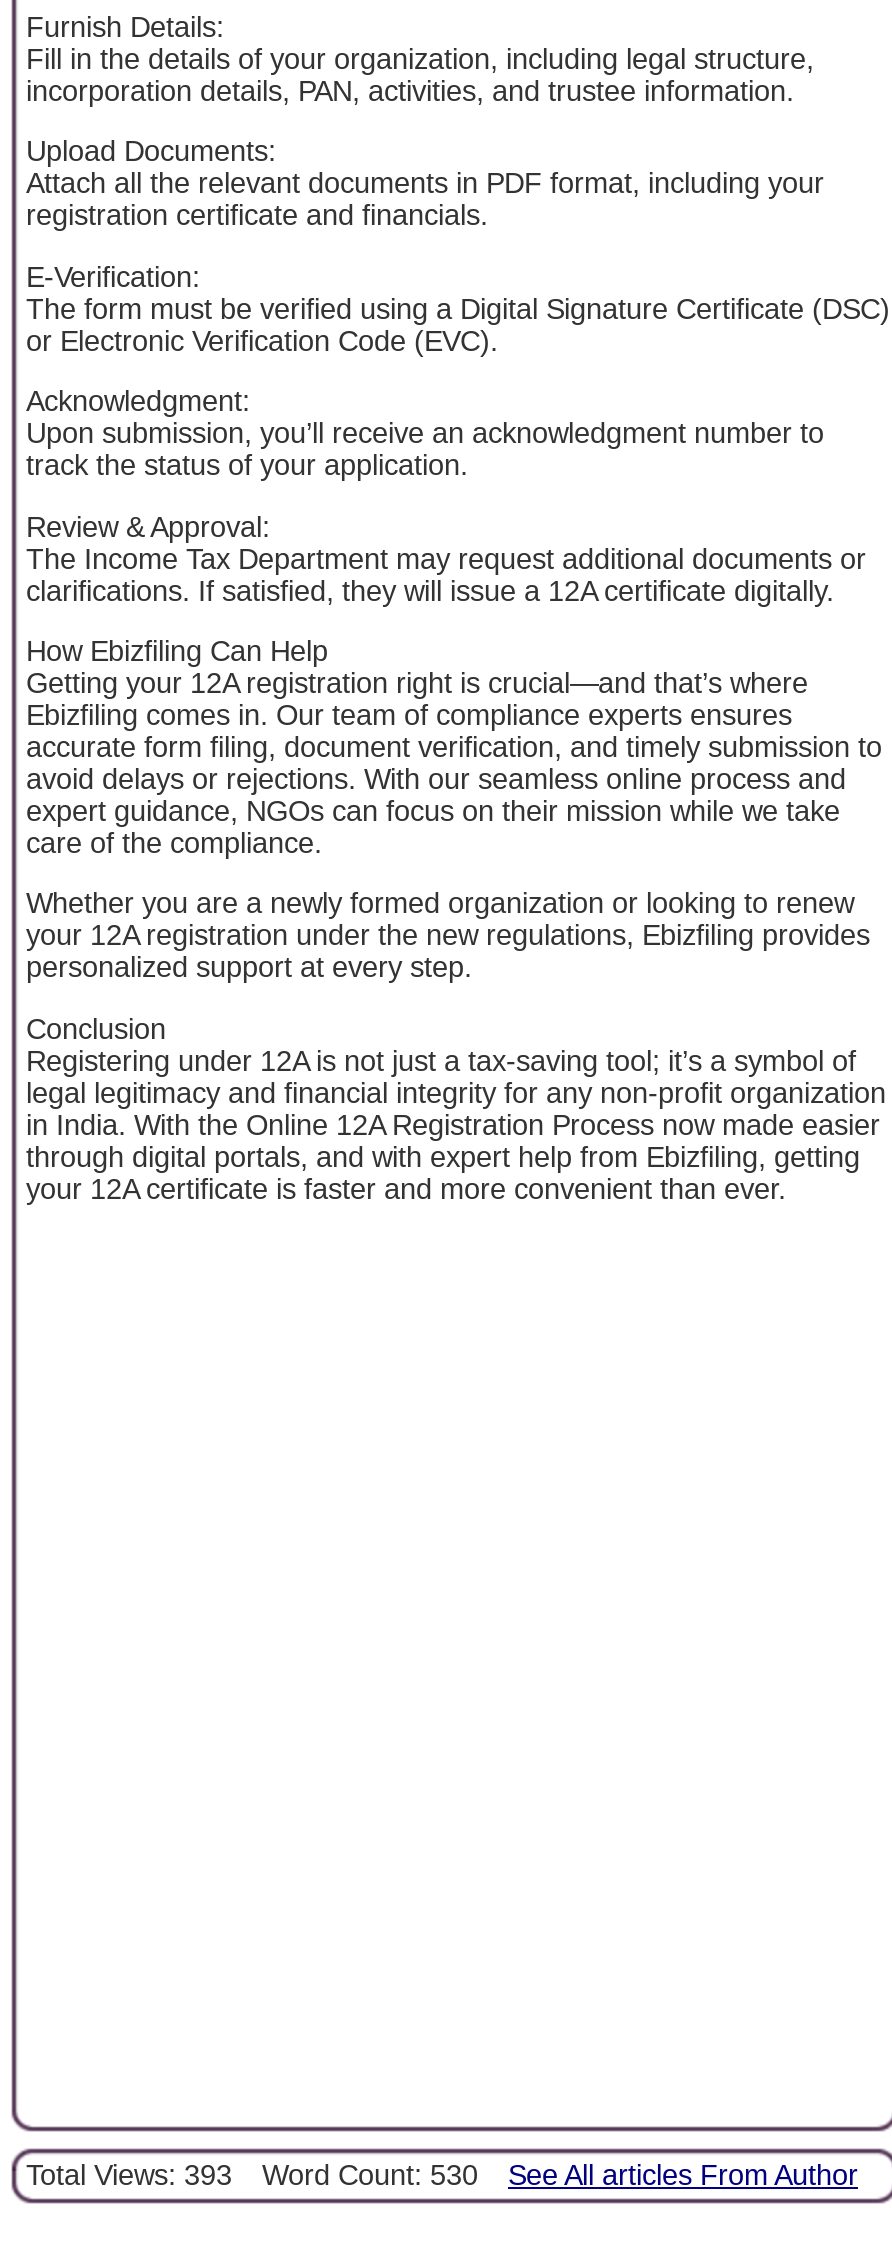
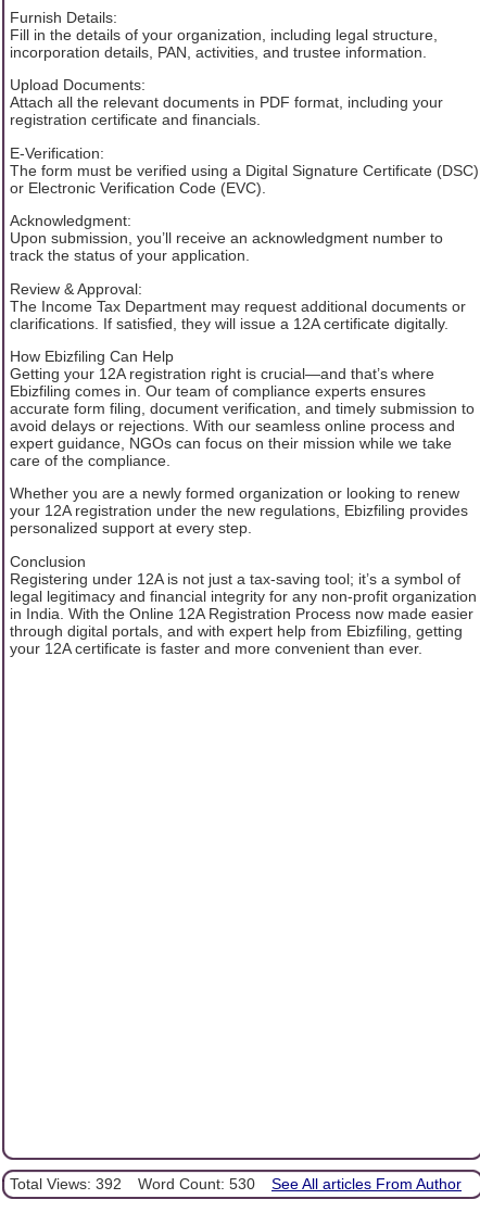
[26,2159,858,2191] Total Views: 393 Word Count: 530 See All articles From Author -> [10,1175,462,1193] Total Views: 392 Word Count: 530 See All articles From Author

